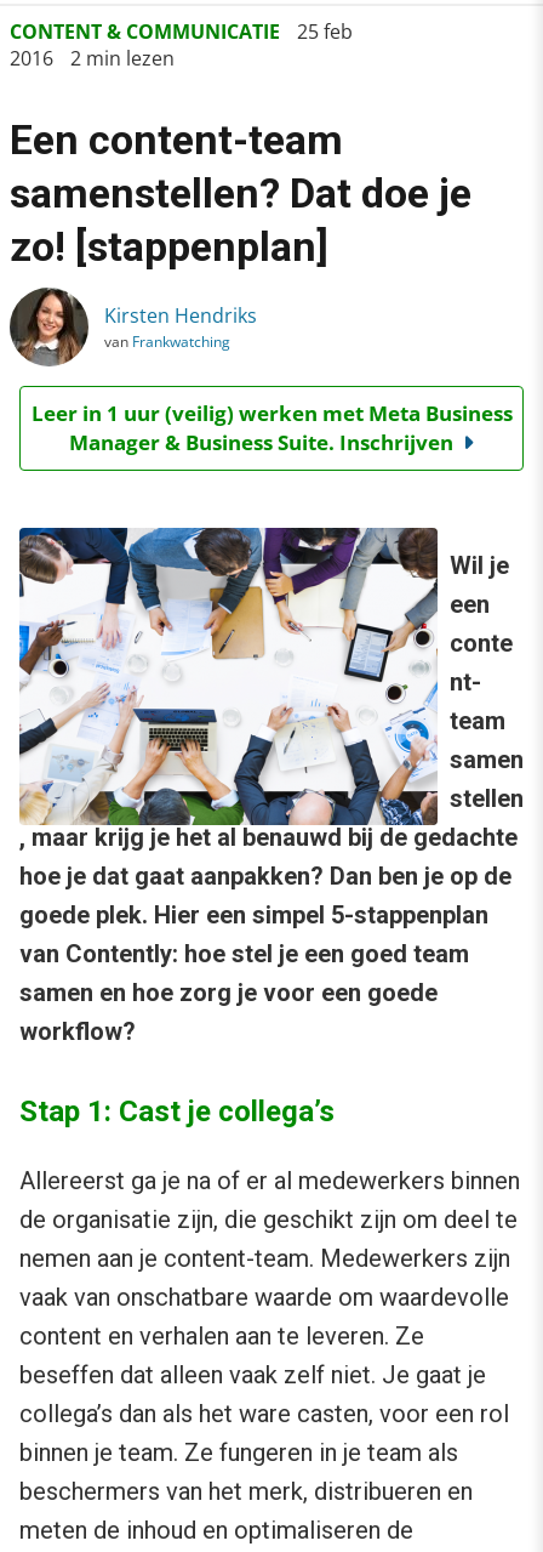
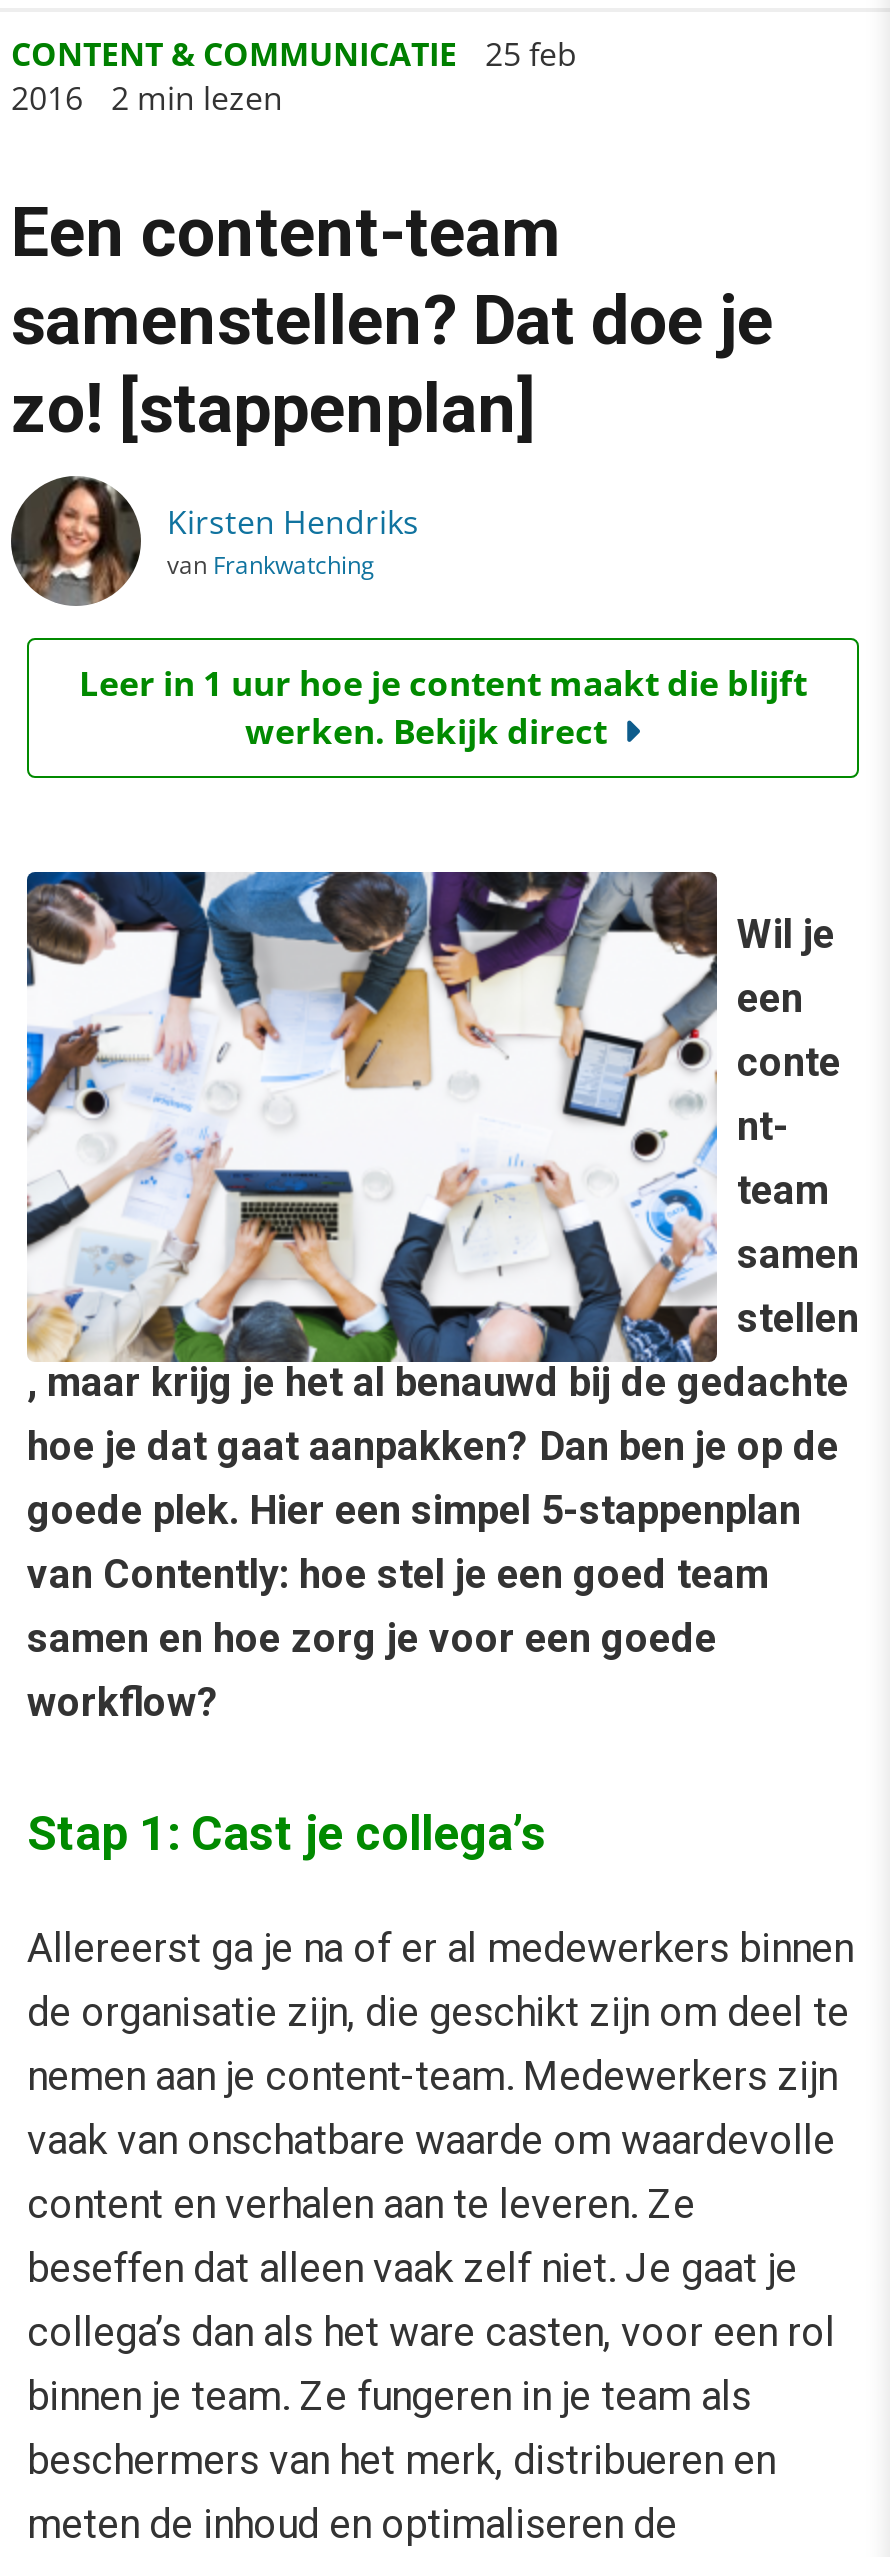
[31,399,512,456] Leer in 1 uur (veilig) werken met Meta Business | Manager & Business Suite. Inschrijven -> [79,660,807,754] Leer in 1 uur hoe je content maakt die blijft | werken. Bekijk direct

